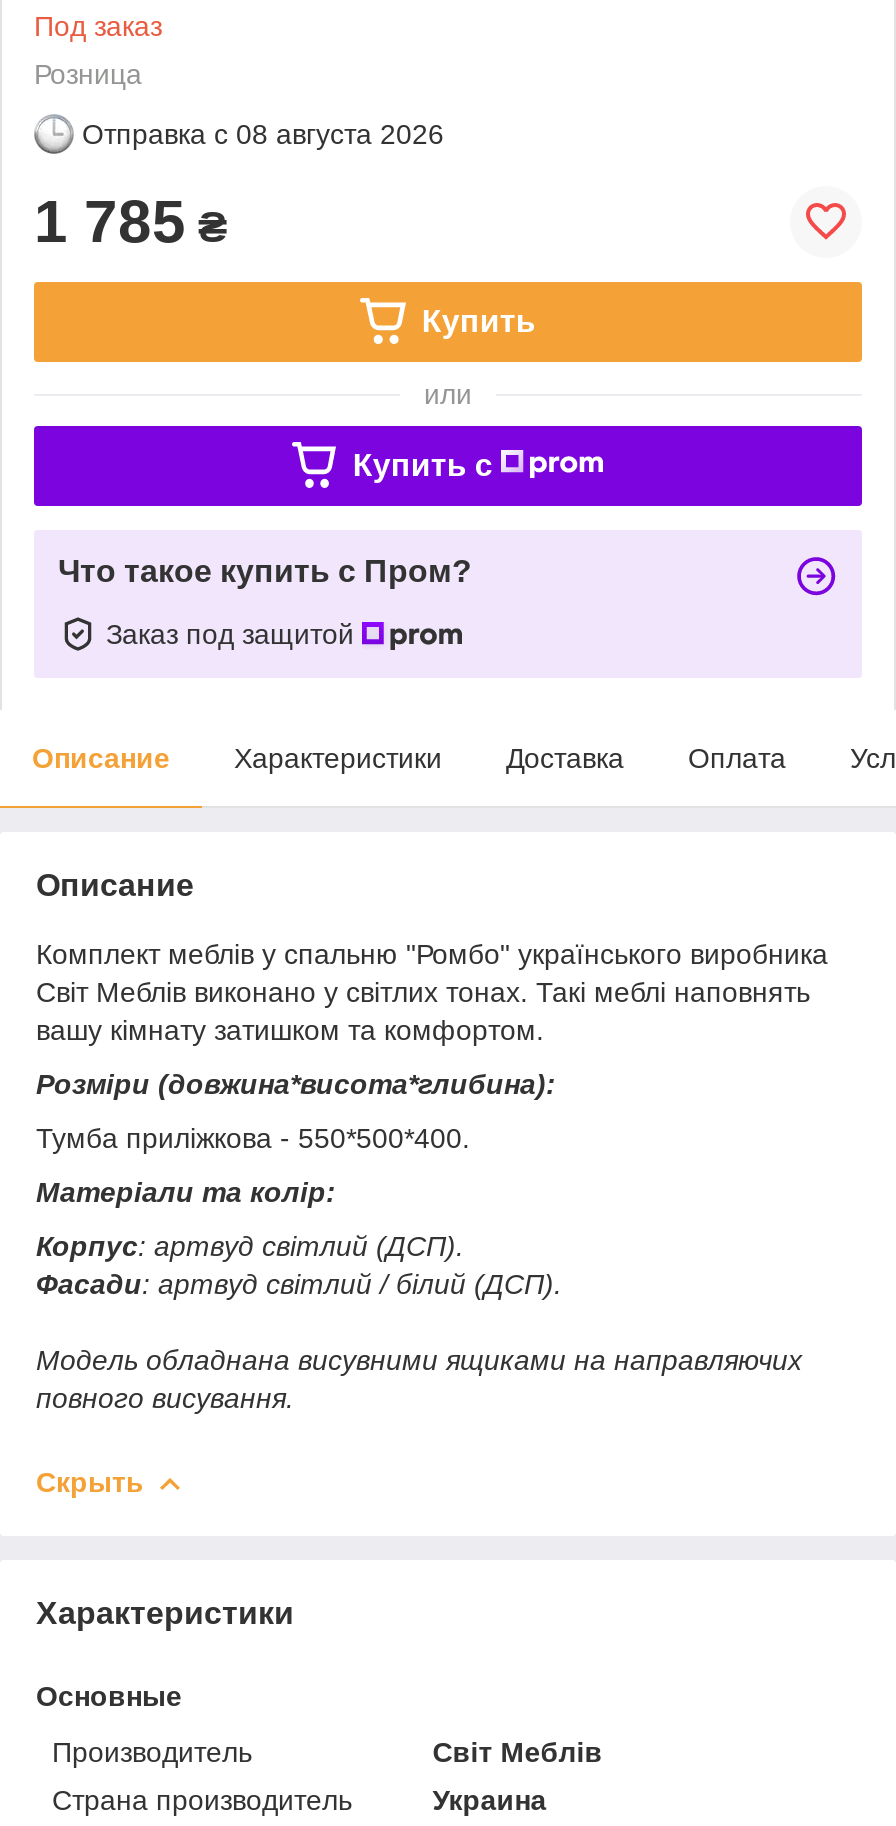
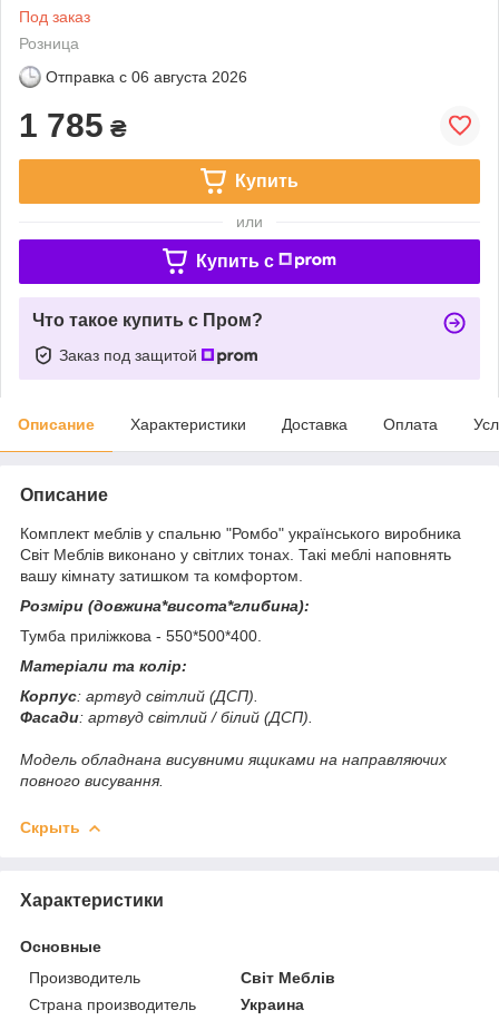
[82,118,444,150] Отправка с 08 августа 2026 -> [46,68,247,86] Отправка с 06 августа 2026

